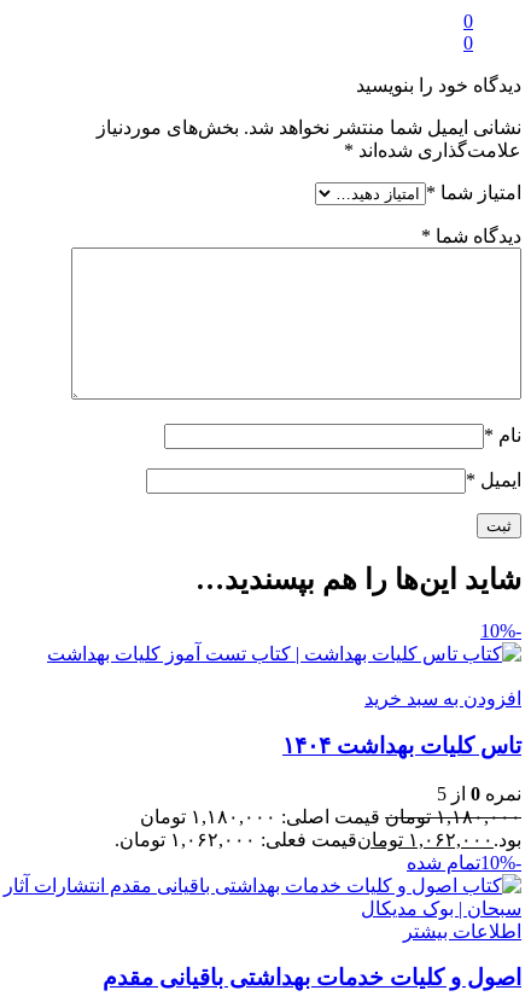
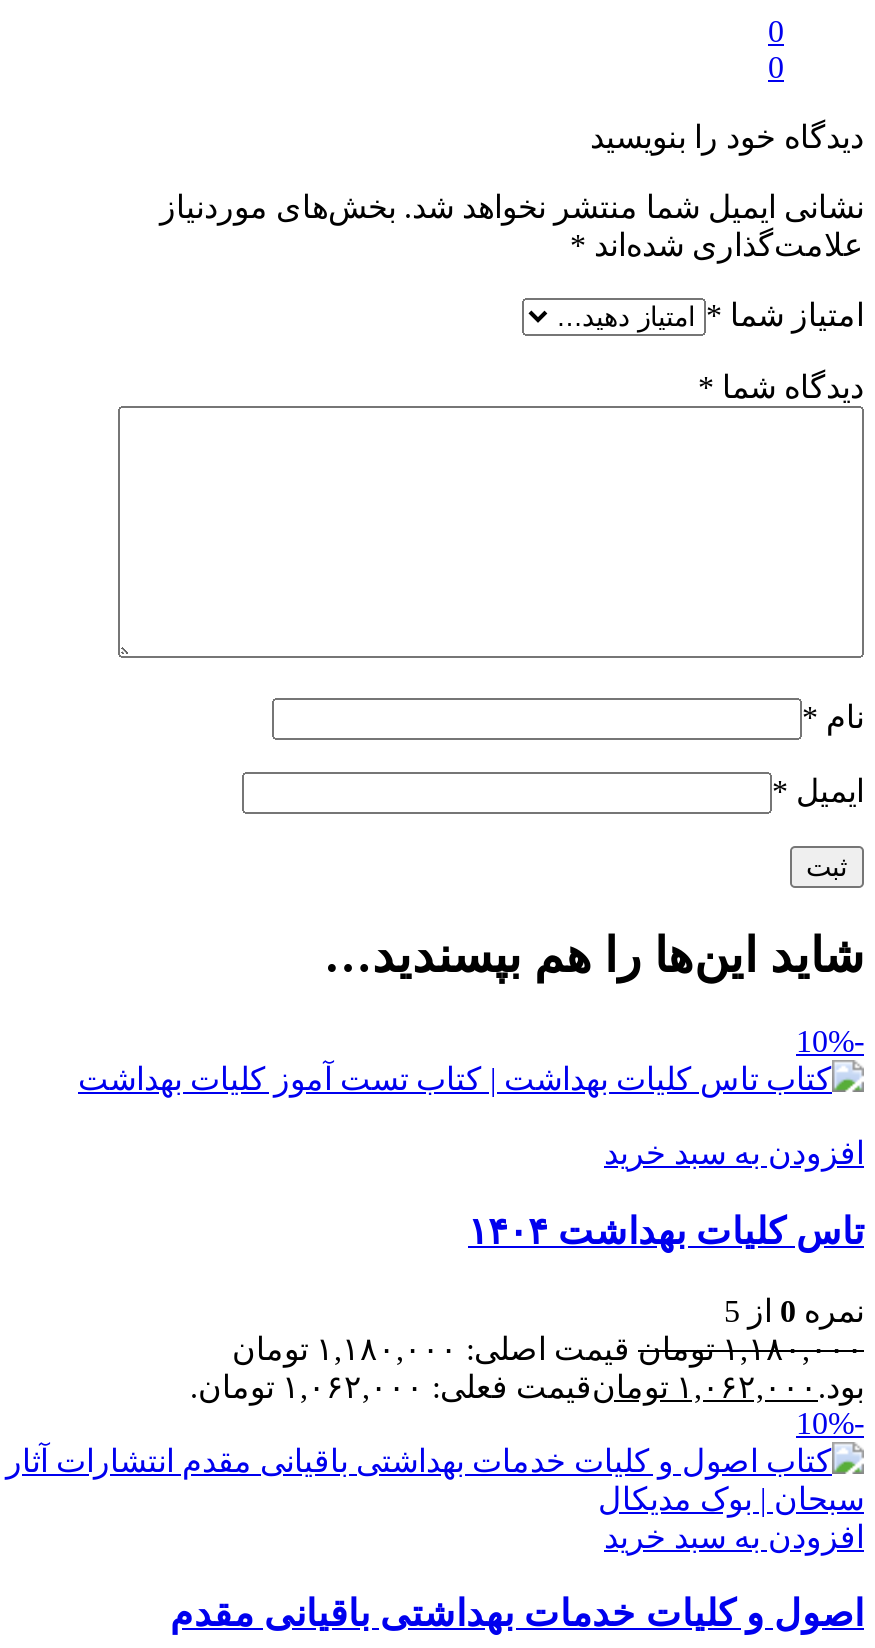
[403,852,521,941] تمام شده | اطلاعات بیشتر -> [604,1519,864,1553] افزودن به سبد خرید

